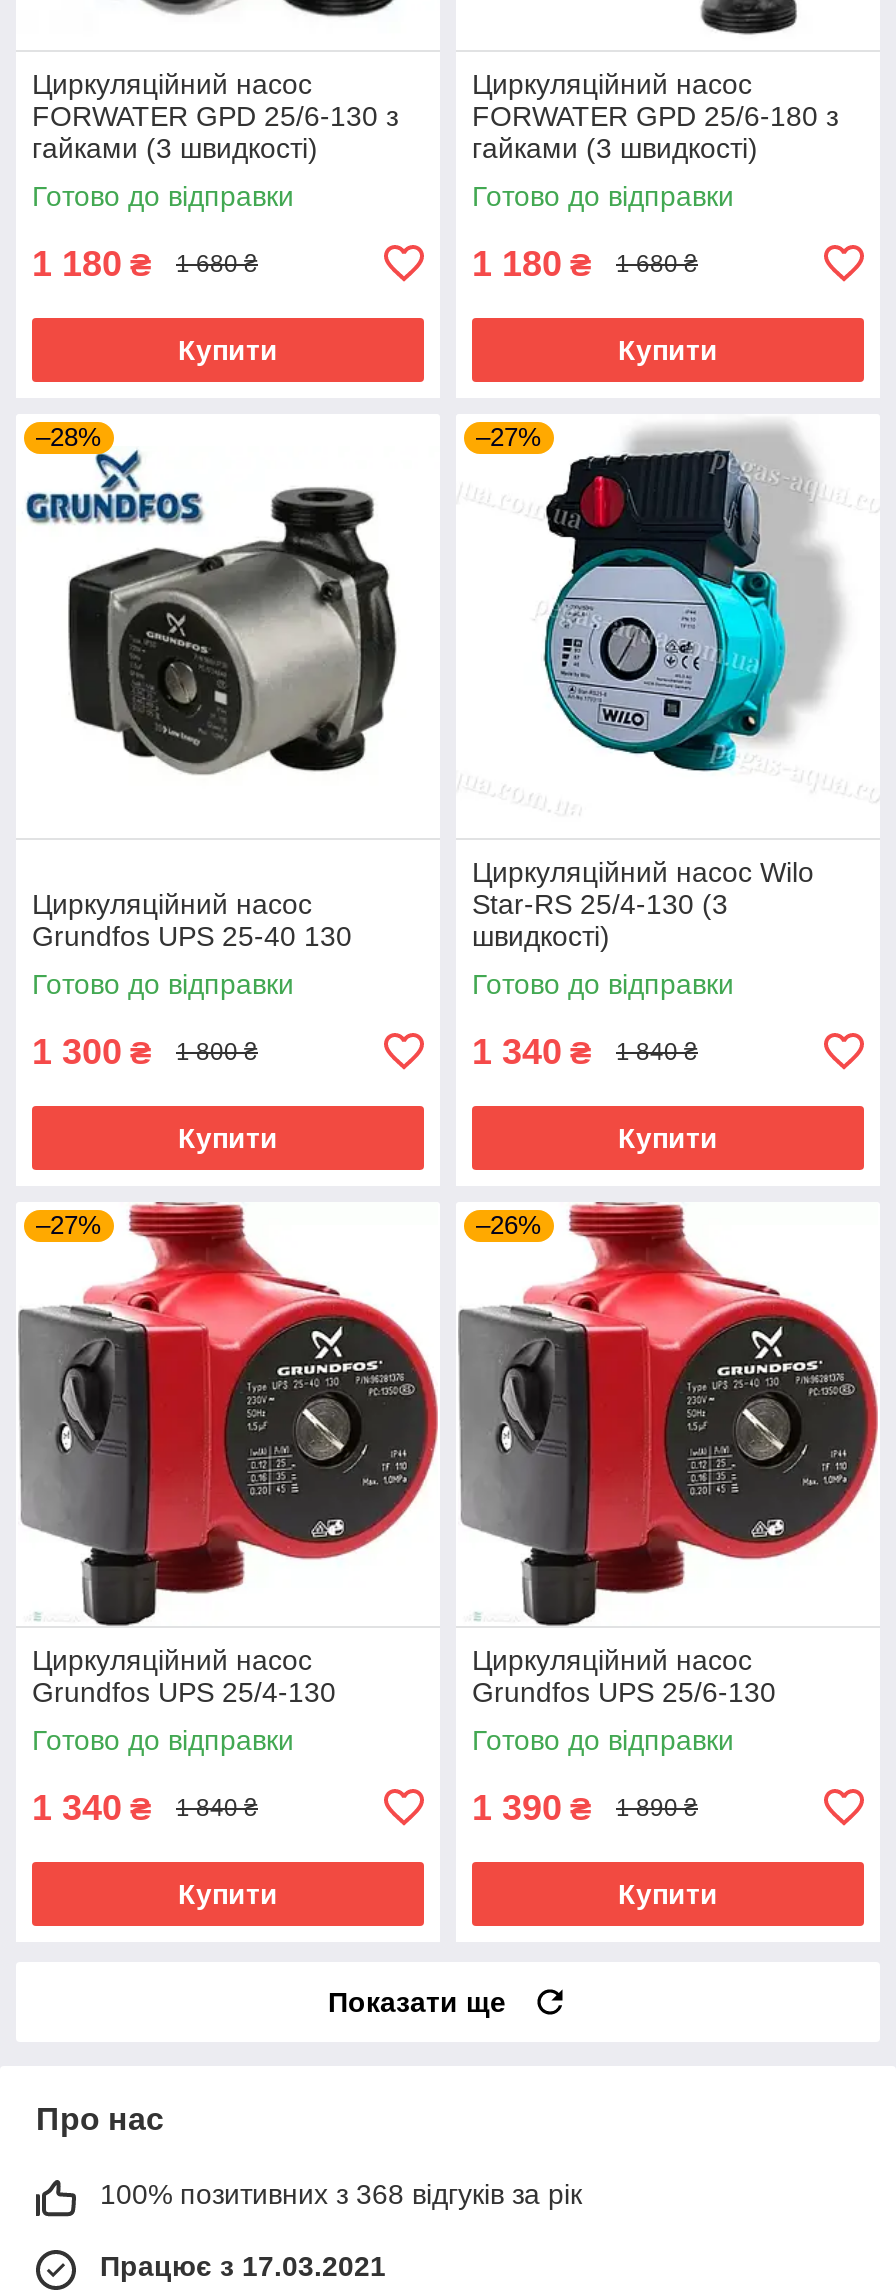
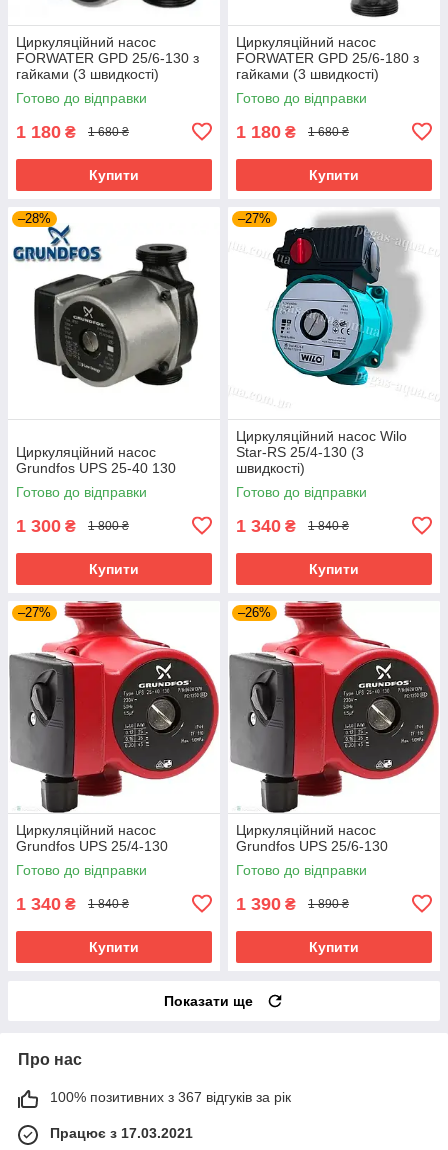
[100,2178,582,2210] 100% позитивних з 368 відгуків за рік -> [50,1089,291,1105] 100% позитивних з 367 відгуків за рік

